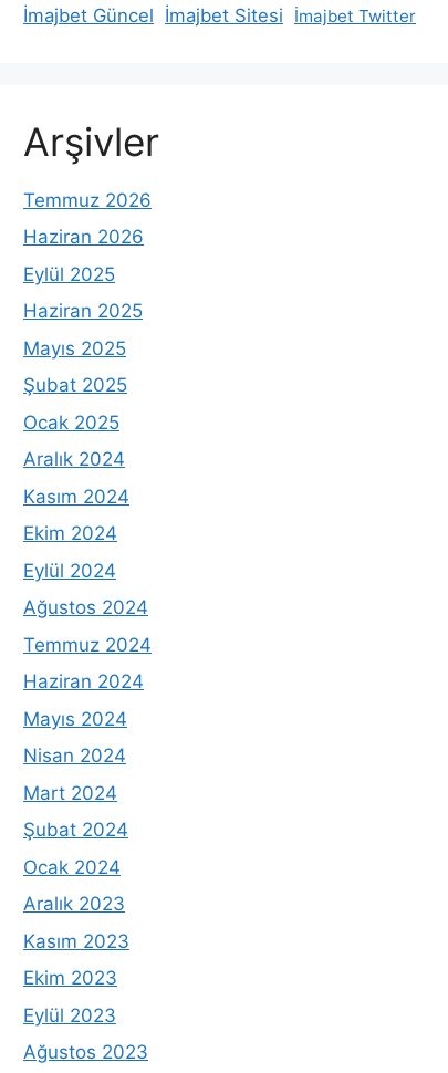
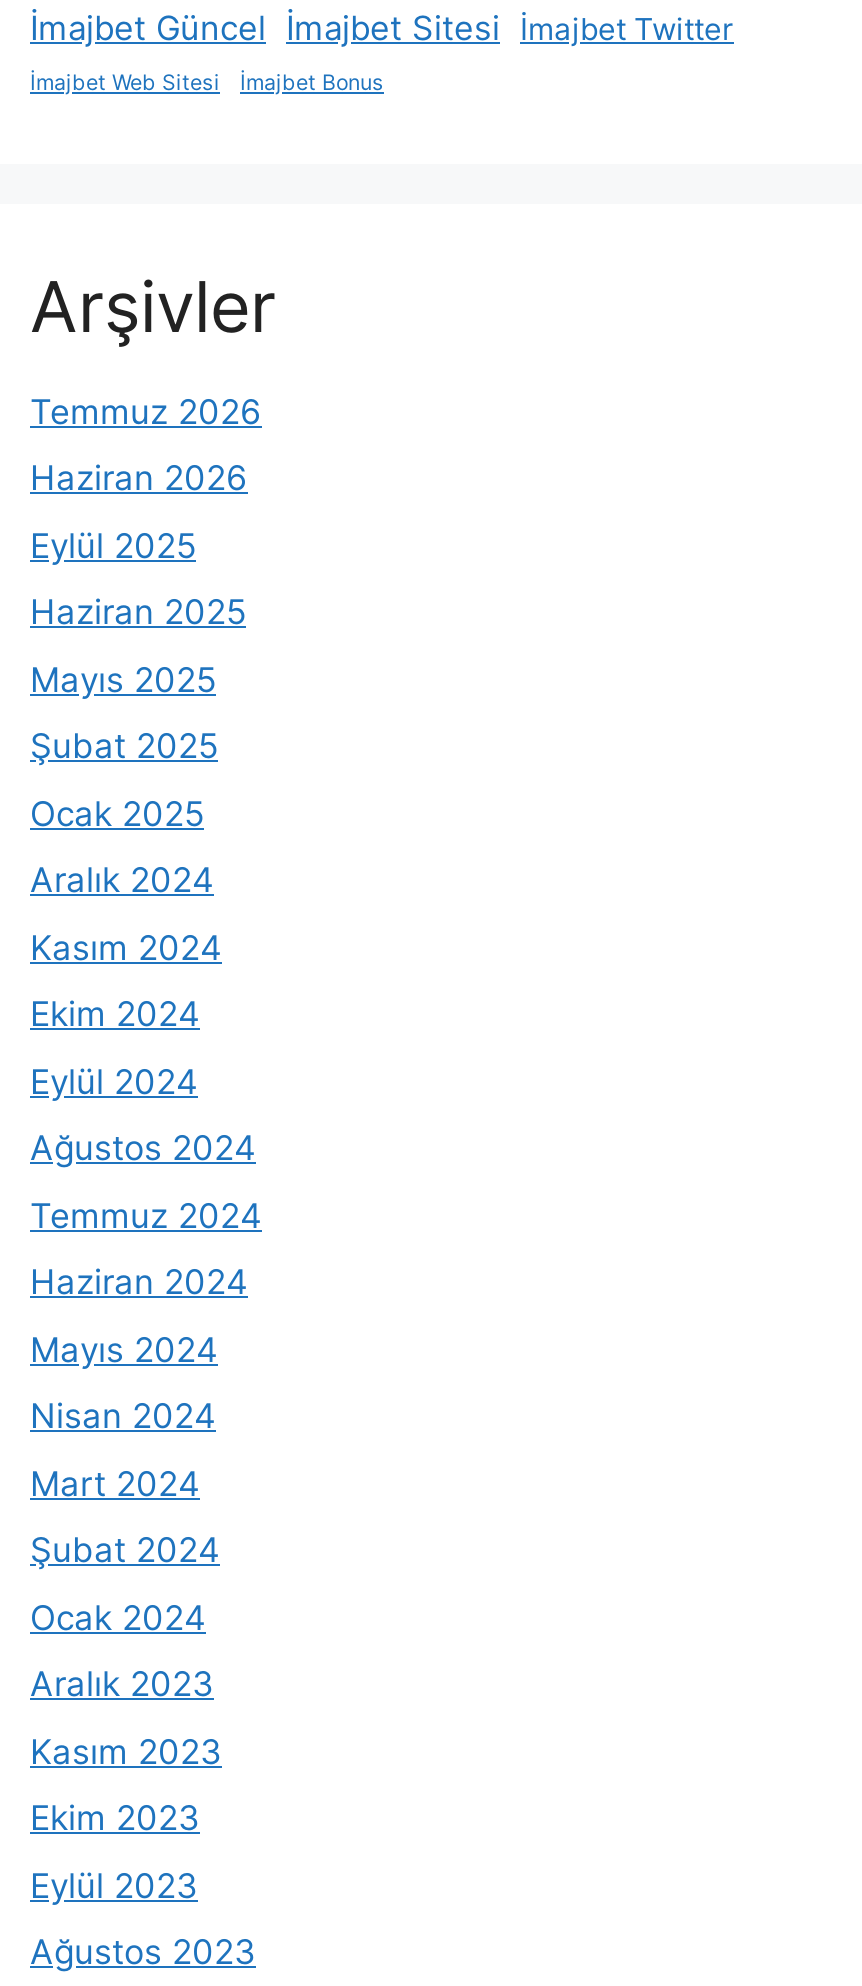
none -> [30,69,384,95] İmajbet Web Sitesi | İmajbet Bonus

